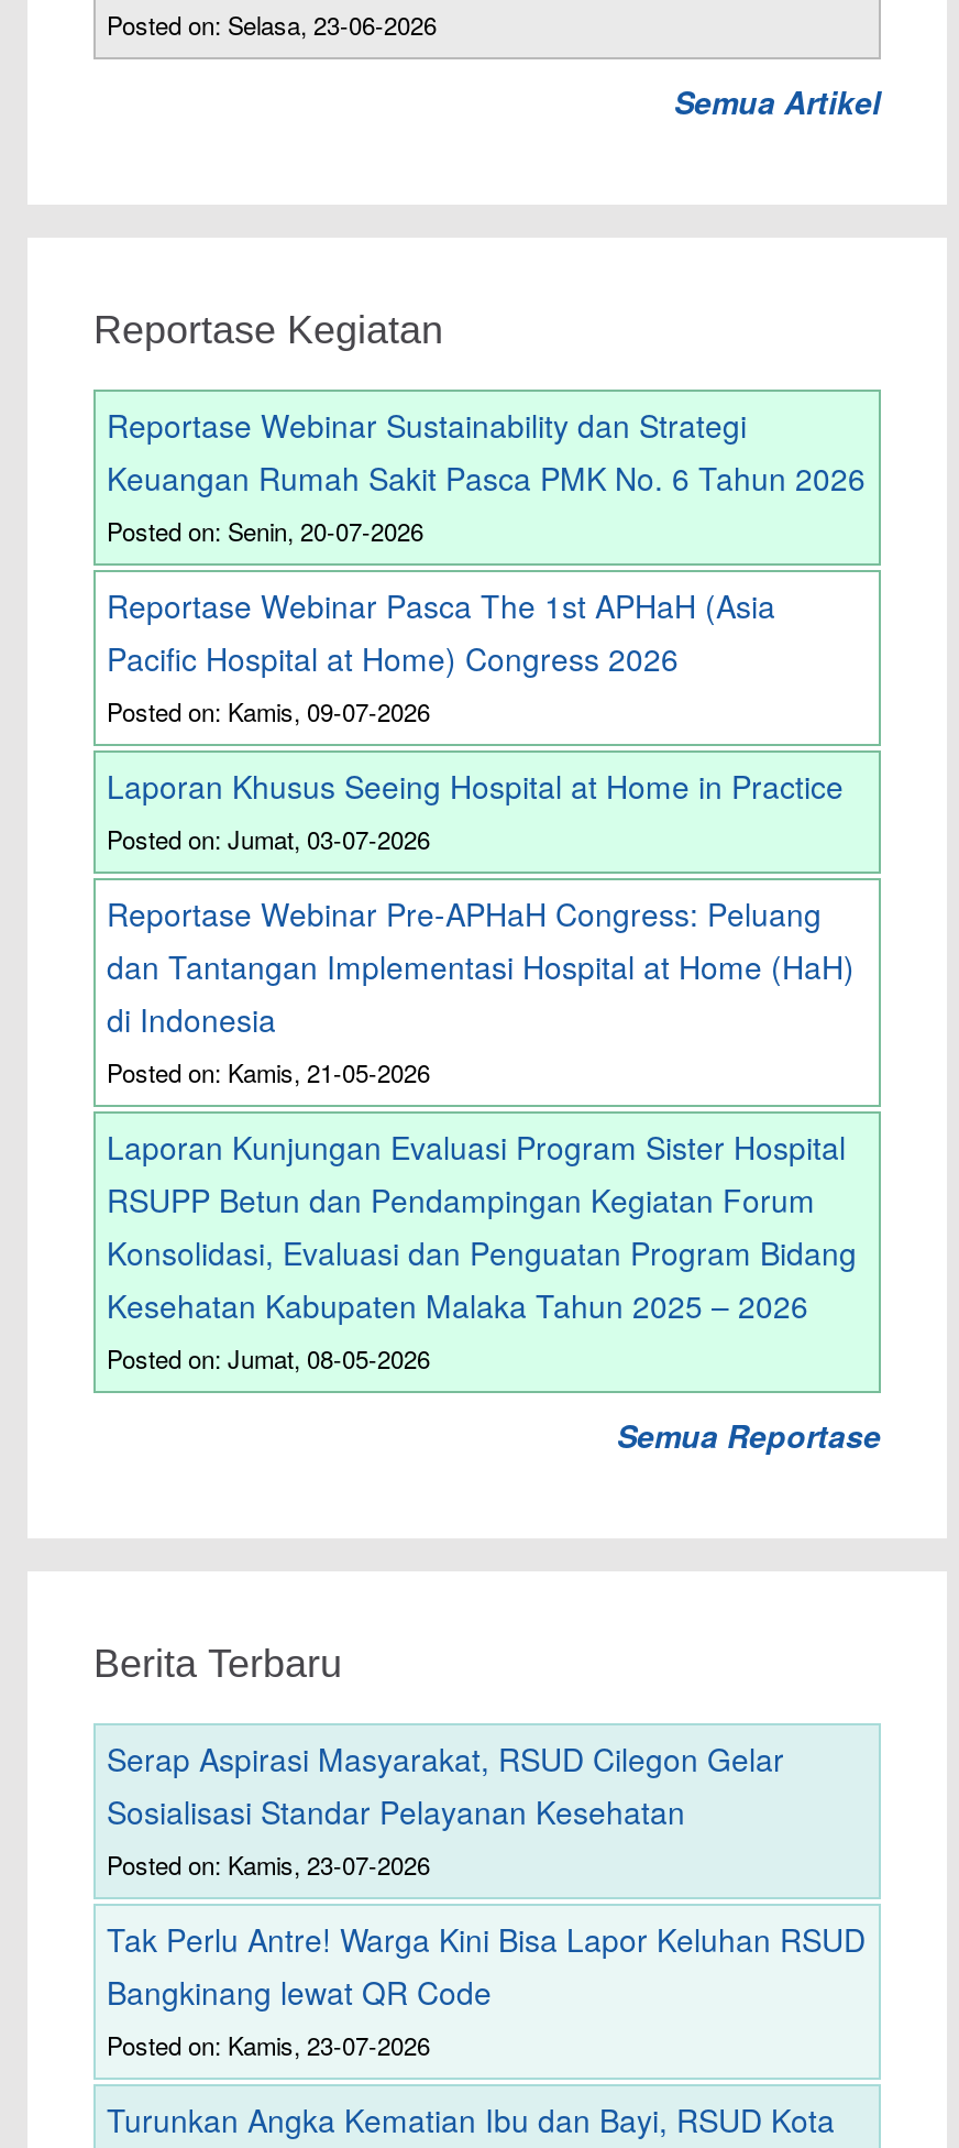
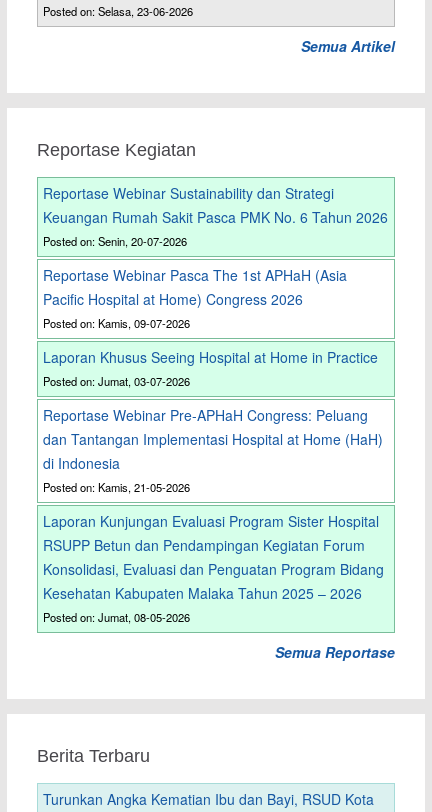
[107,1736,866,2062] Serap Aspirasi Masyarakat, RSUD Cilegon Gelar | Sosialisasi Standar Pelayanan Kesehatan | Posted on: Kamis, 23-07-2026 | Tak Perlu Antre! Warga Kini Bisa Lapor Keluhan RSUD | Bangkinang lewat QR Code | Posted on: Kamis, 23-07-2026 -> none

